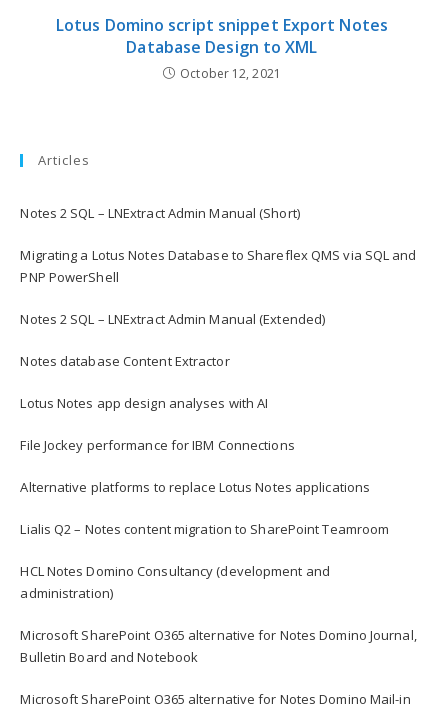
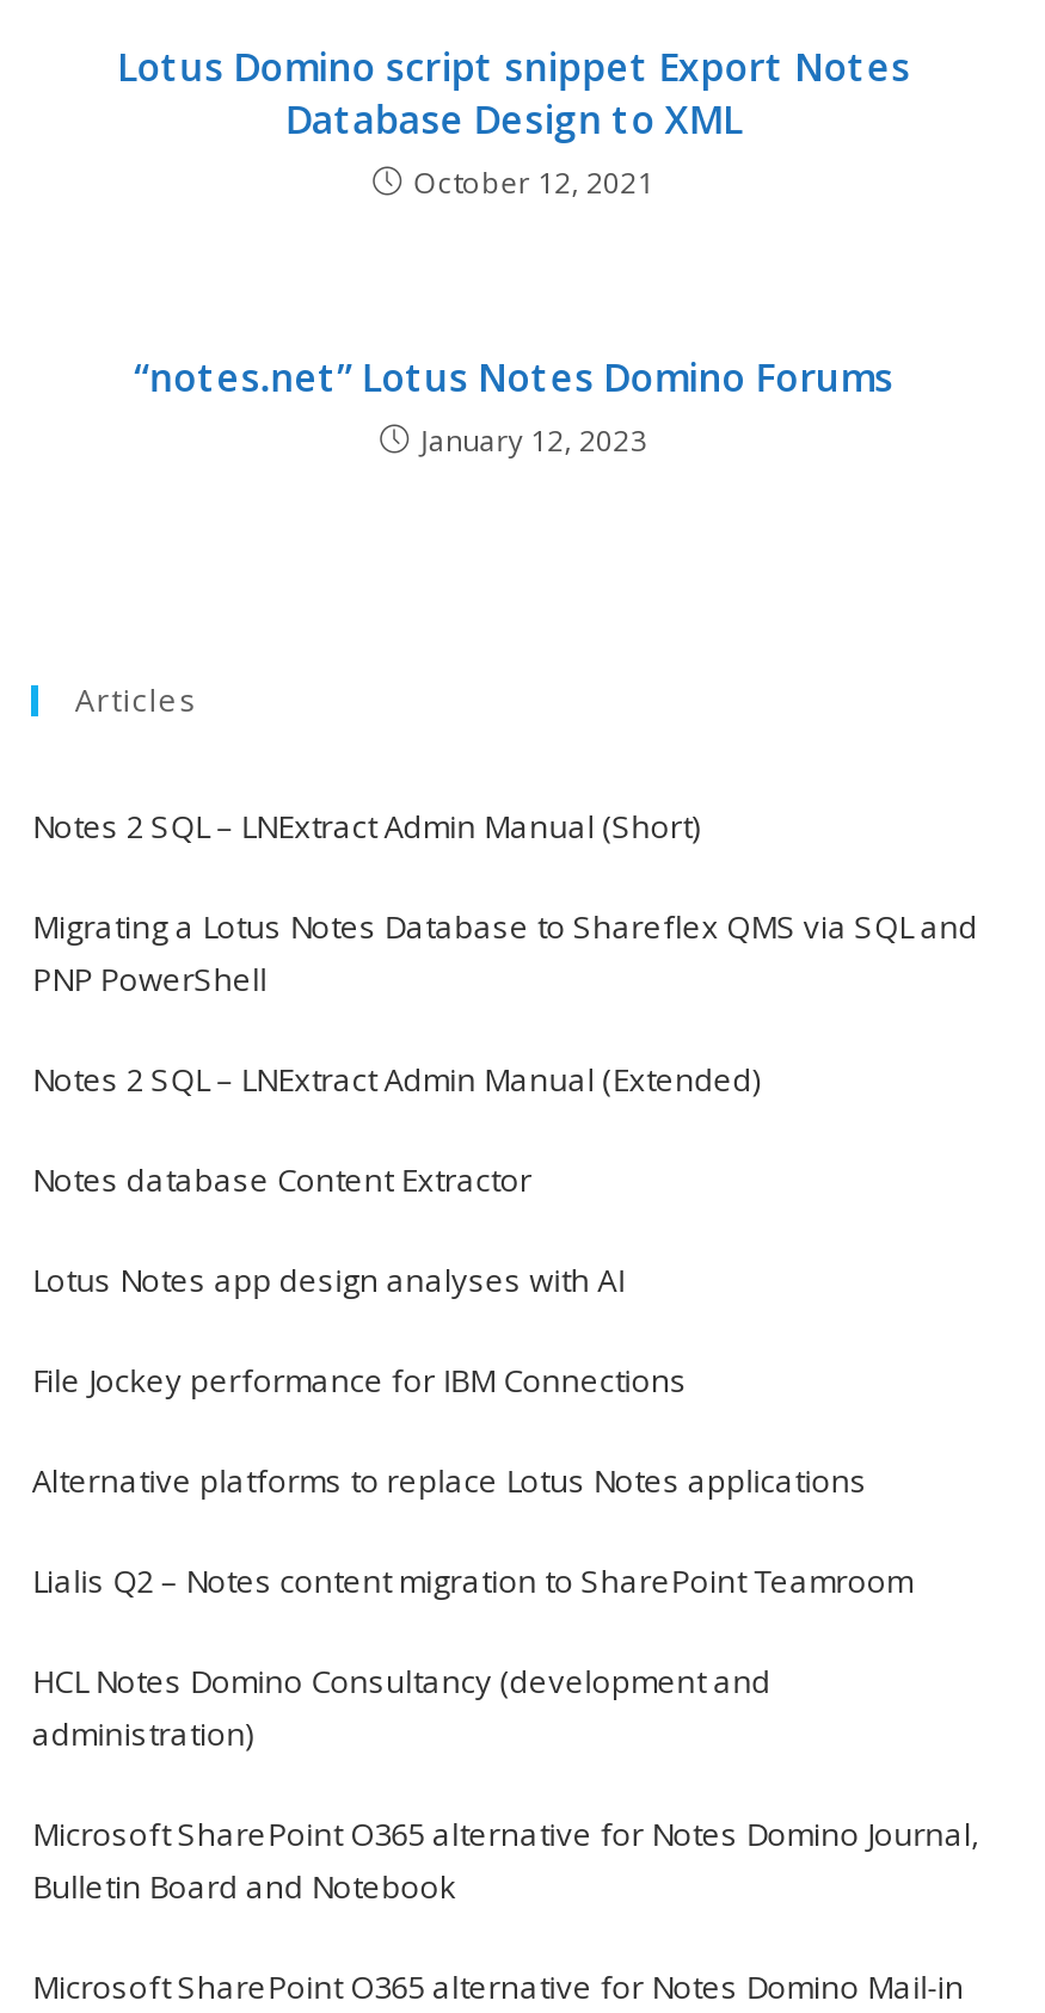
none -> [134,351,893,461] “notes.net” Lotus Notes Domino Forums | January 12, 2023

